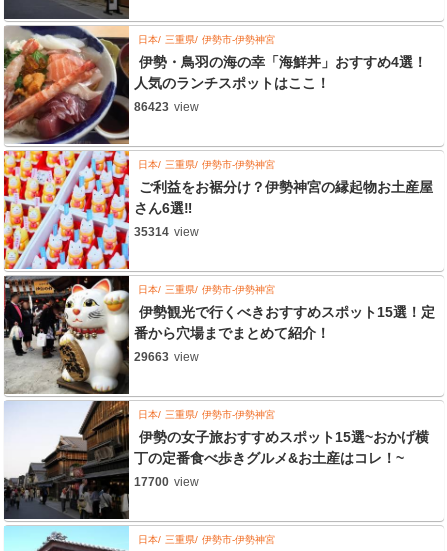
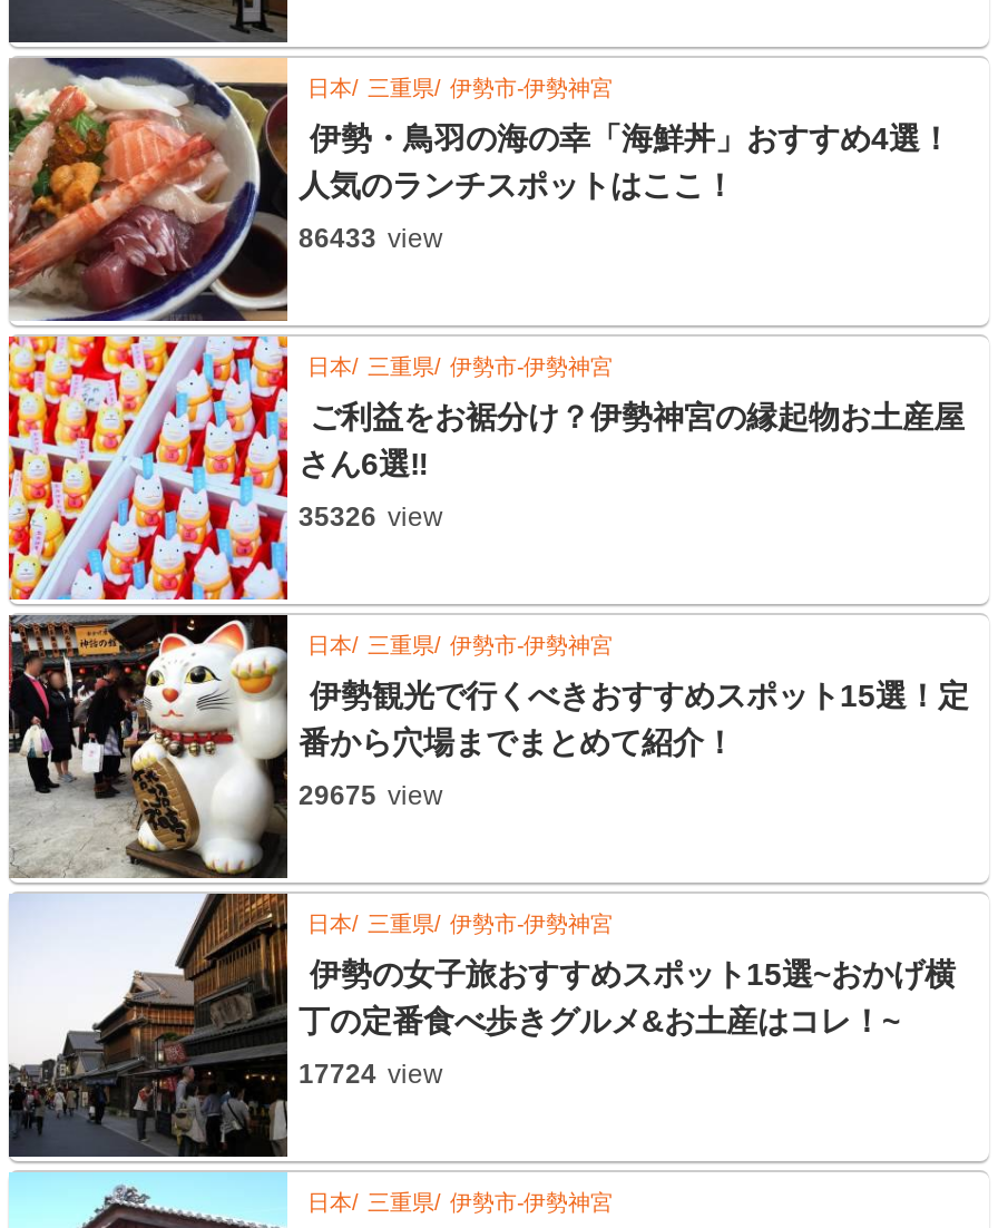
[134,100,199,114] 86423 view -> [299,223,443,254] 86433 view
[134,225,199,239] 35314 view -> [299,501,443,532] 35326 view
[134,350,199,364] 29663 view -> [299,780,443,811] 29675 view
[134,475,199,489] 17700 view -> [299,1058,443,1090] 17724 view

